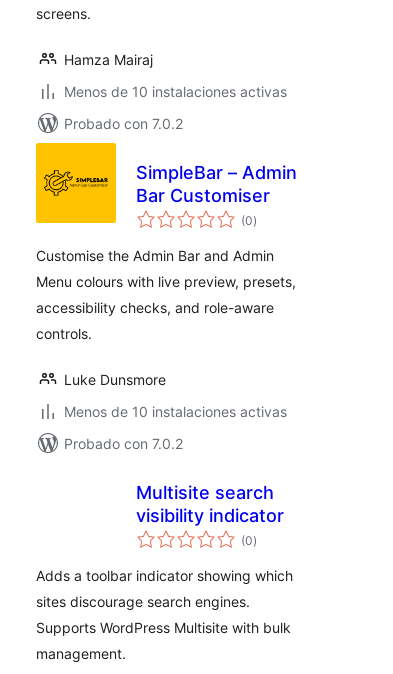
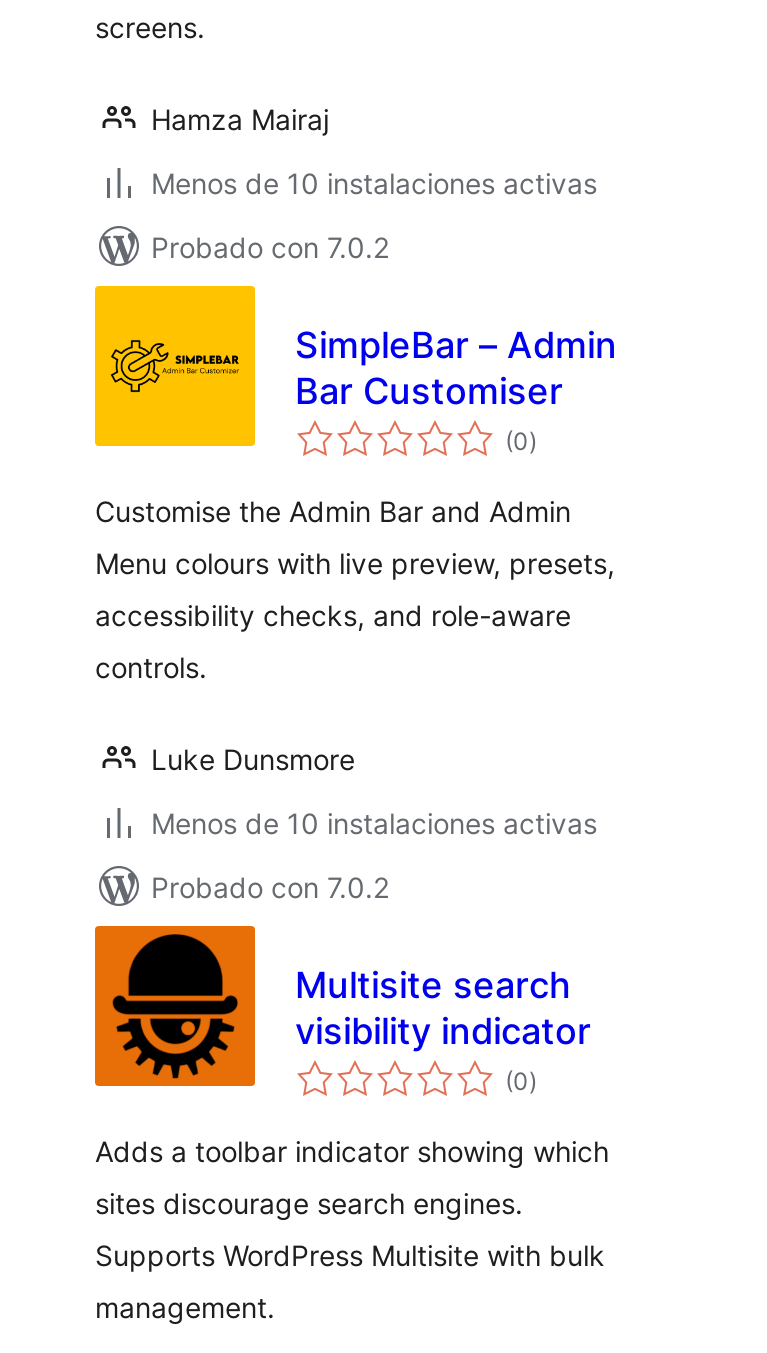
none -> [93,924,257,1088] [image]

